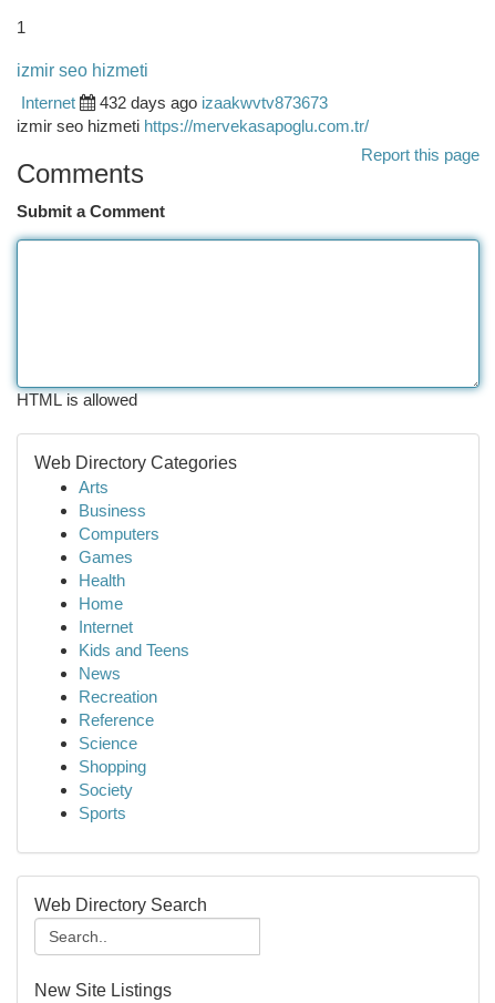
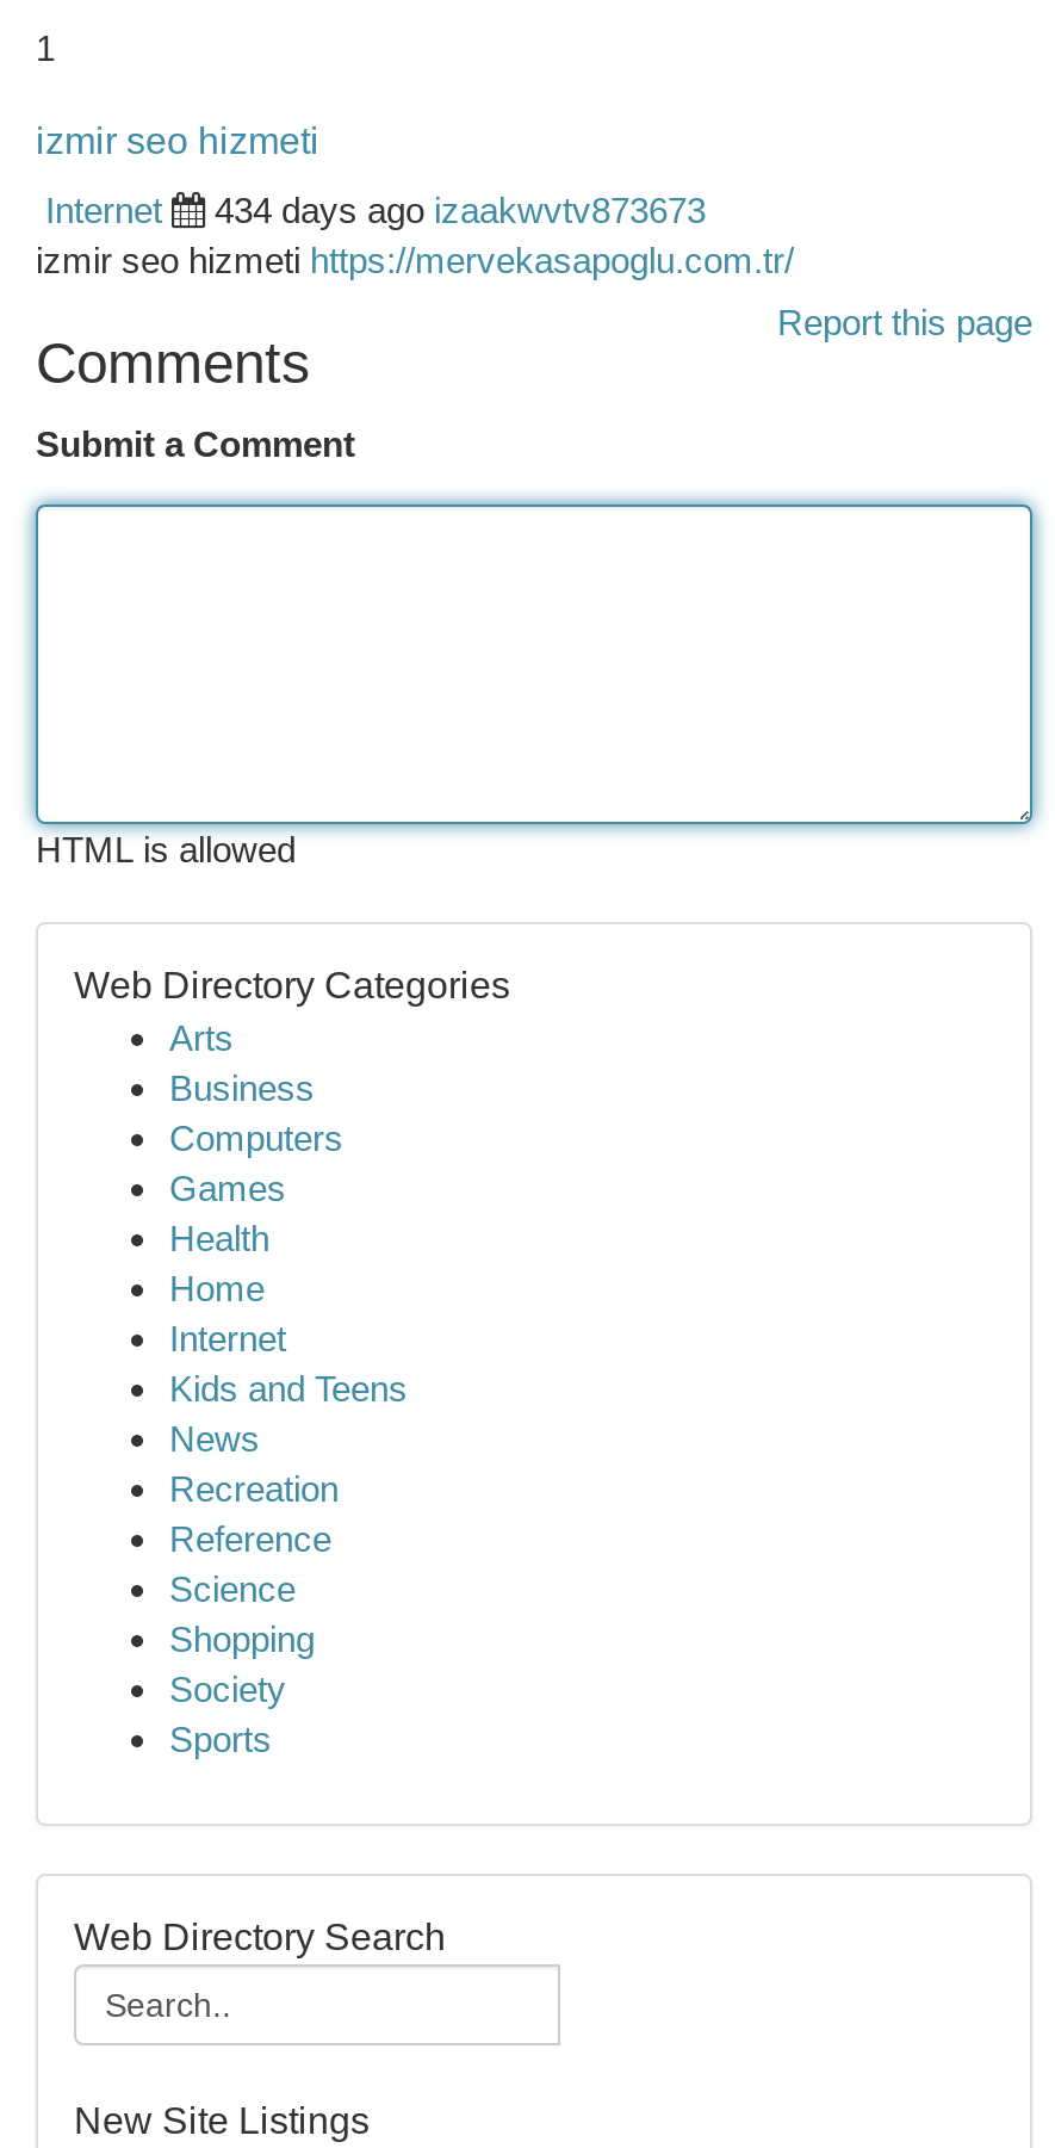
[100,93,328,112] 432 days ago izaakwvtv873673 -> [215,190,706,230] 434 days ago izaakwvtv873673

